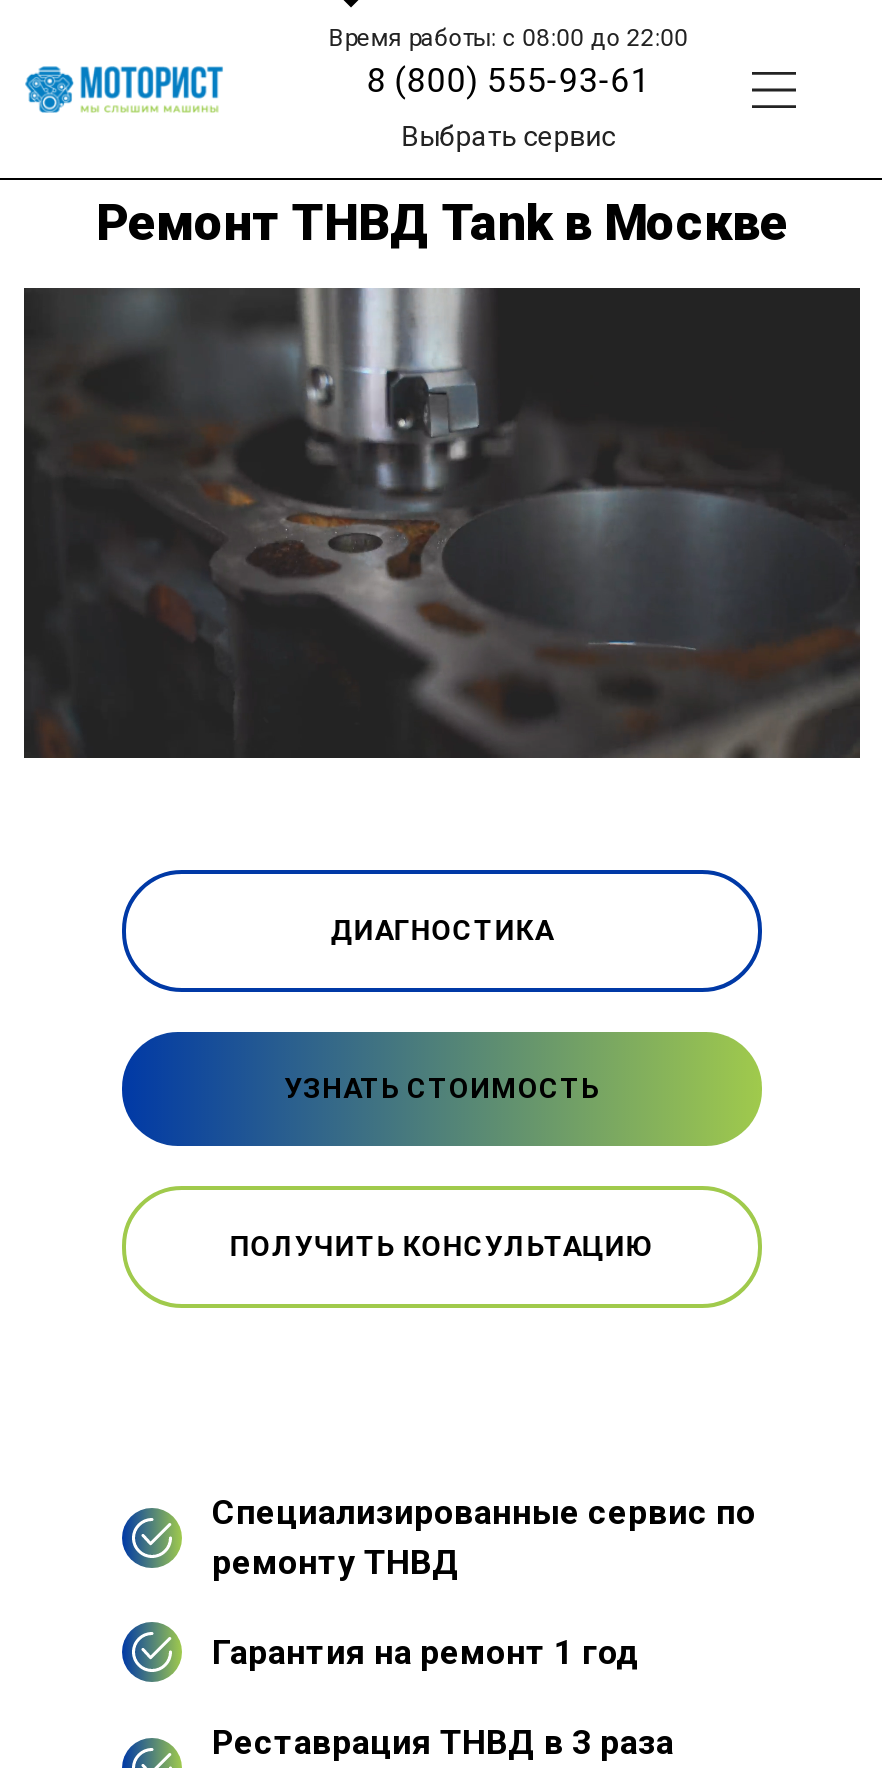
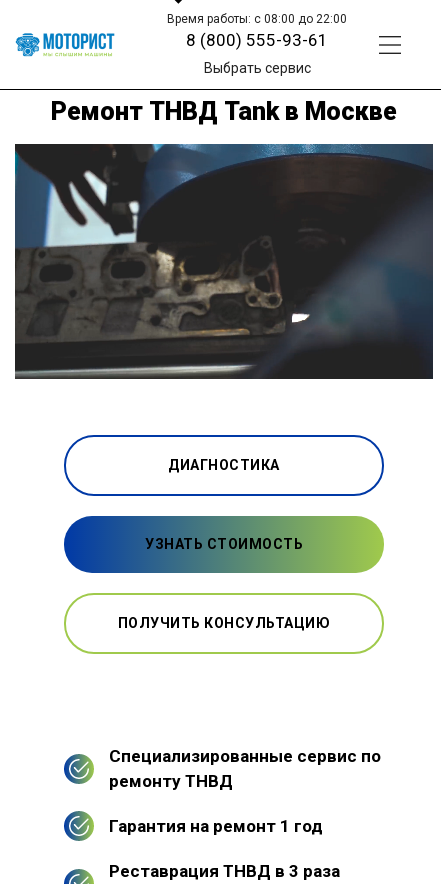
[22,286,860,758] [image] -> [14,143,433,378] [image]

